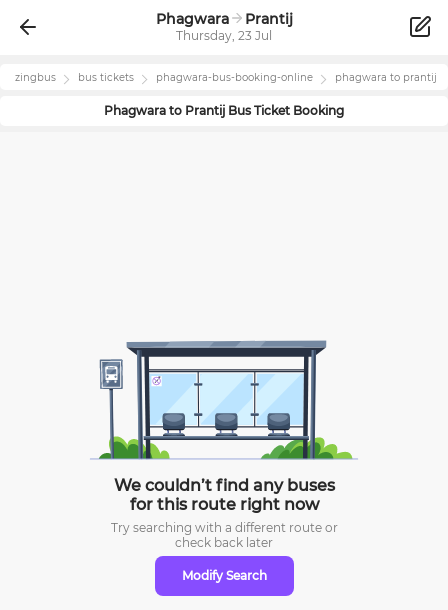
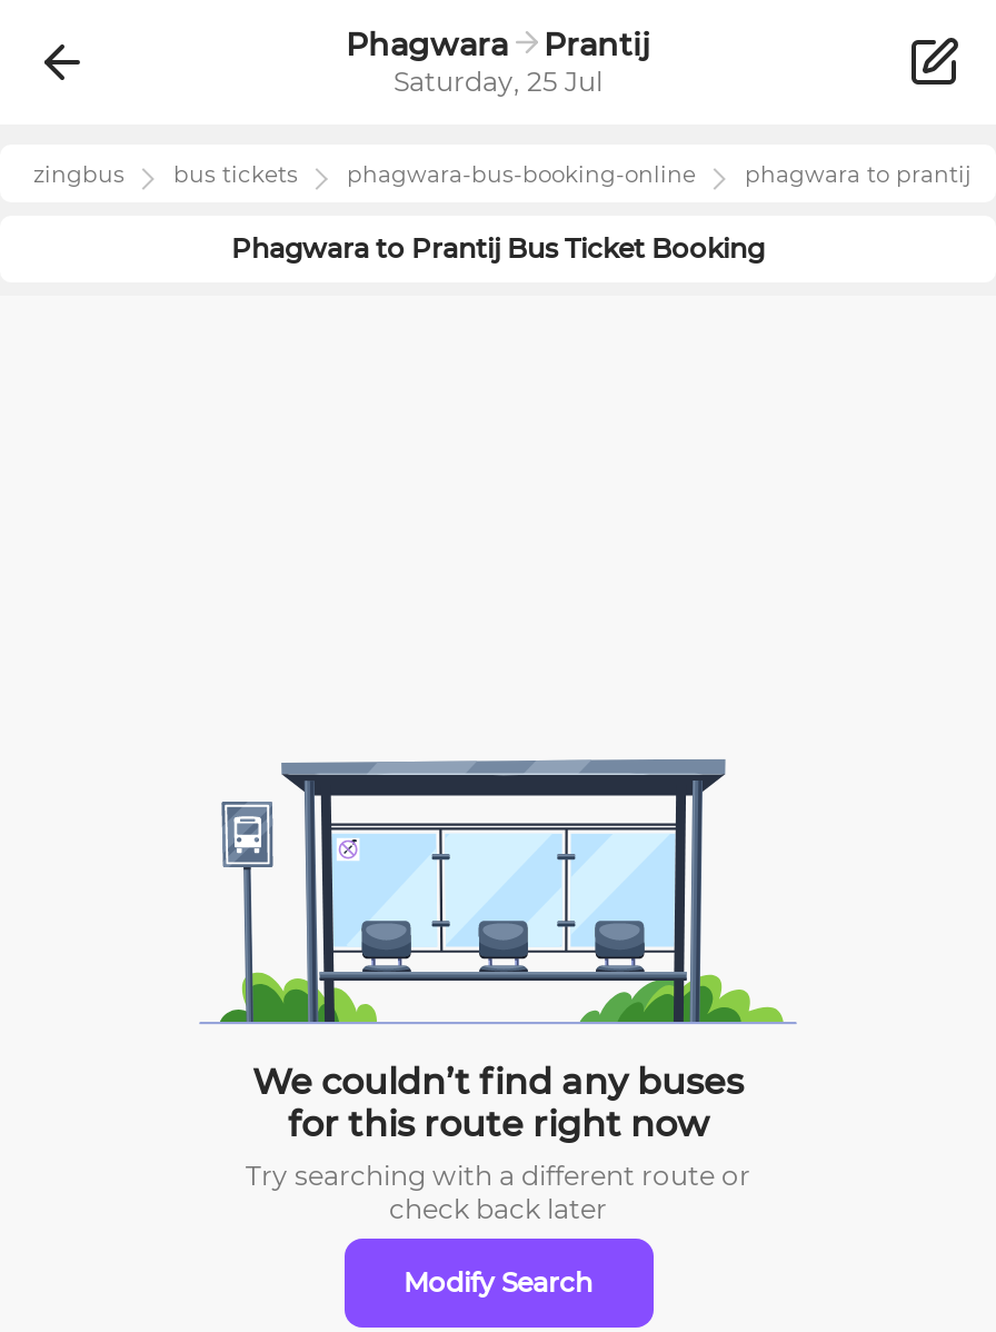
[176,28,272,43] Thursday, 23 Jul -> [394,64,602,98] Saturday, 25 Jul

